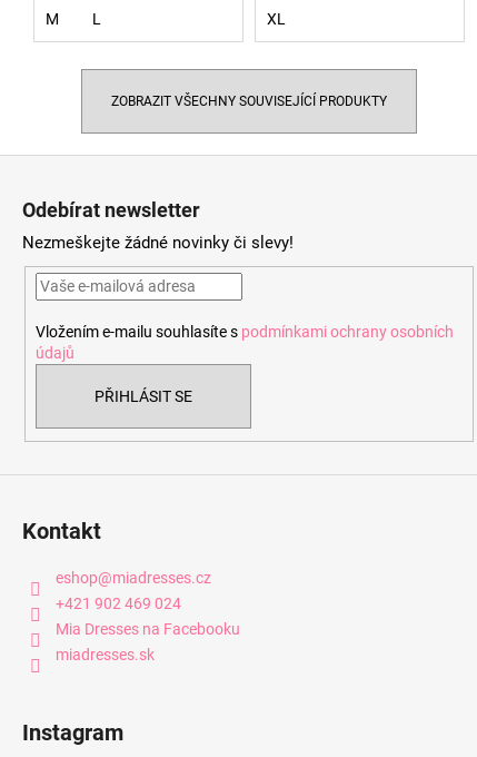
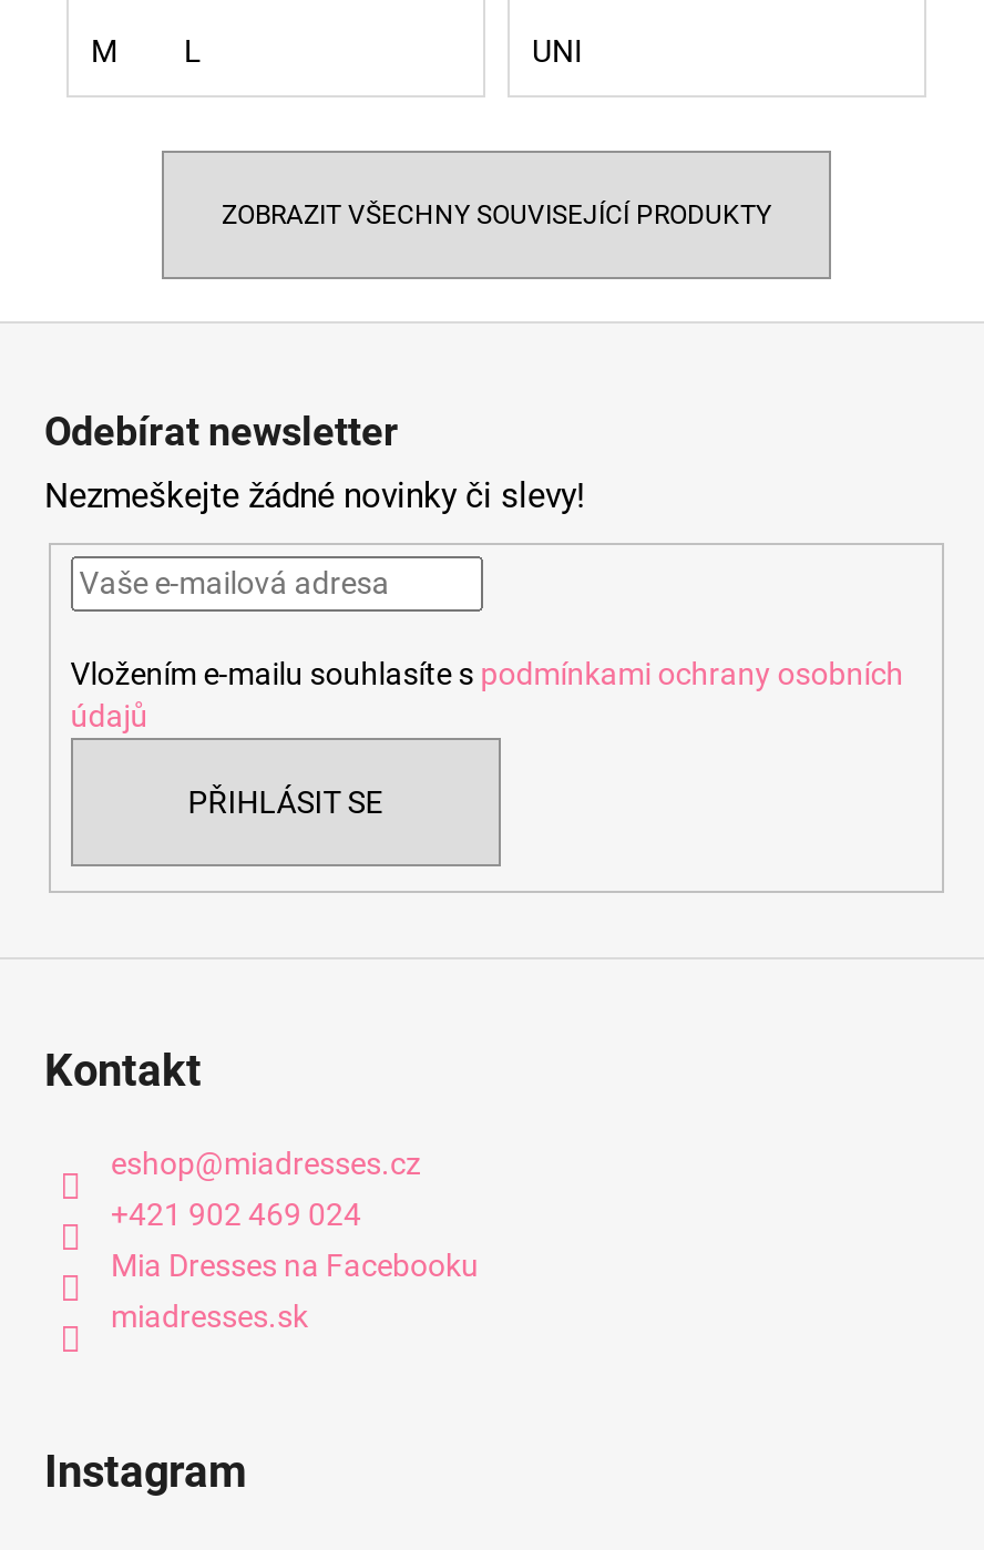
[267,11,286,28] XL -> [532,34,583,70] UNI

